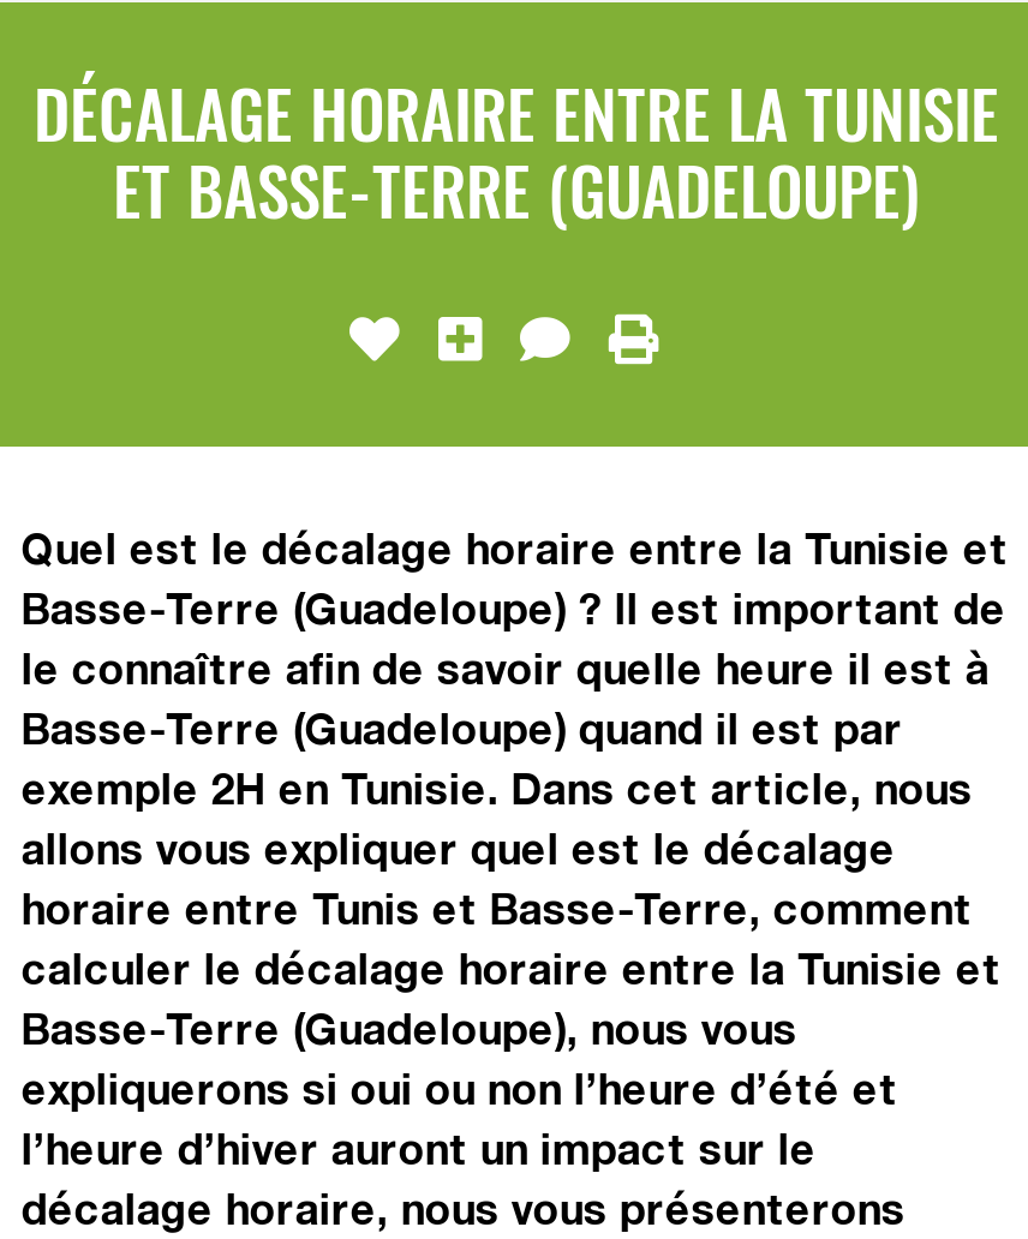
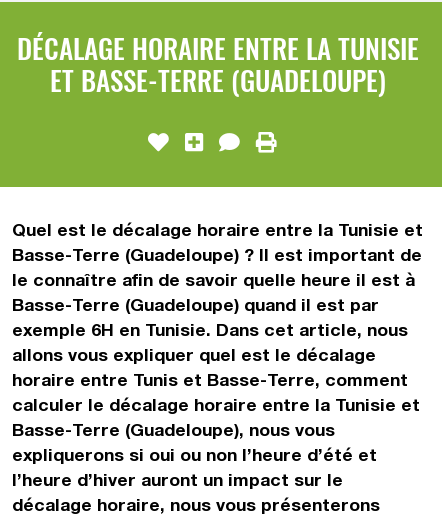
[21,763,973,813] exemple 2H en Tunisie. Dans cet article, nous -> [12,319,408,340] exemple 6H en Tunisie. Dans cet article, nous

